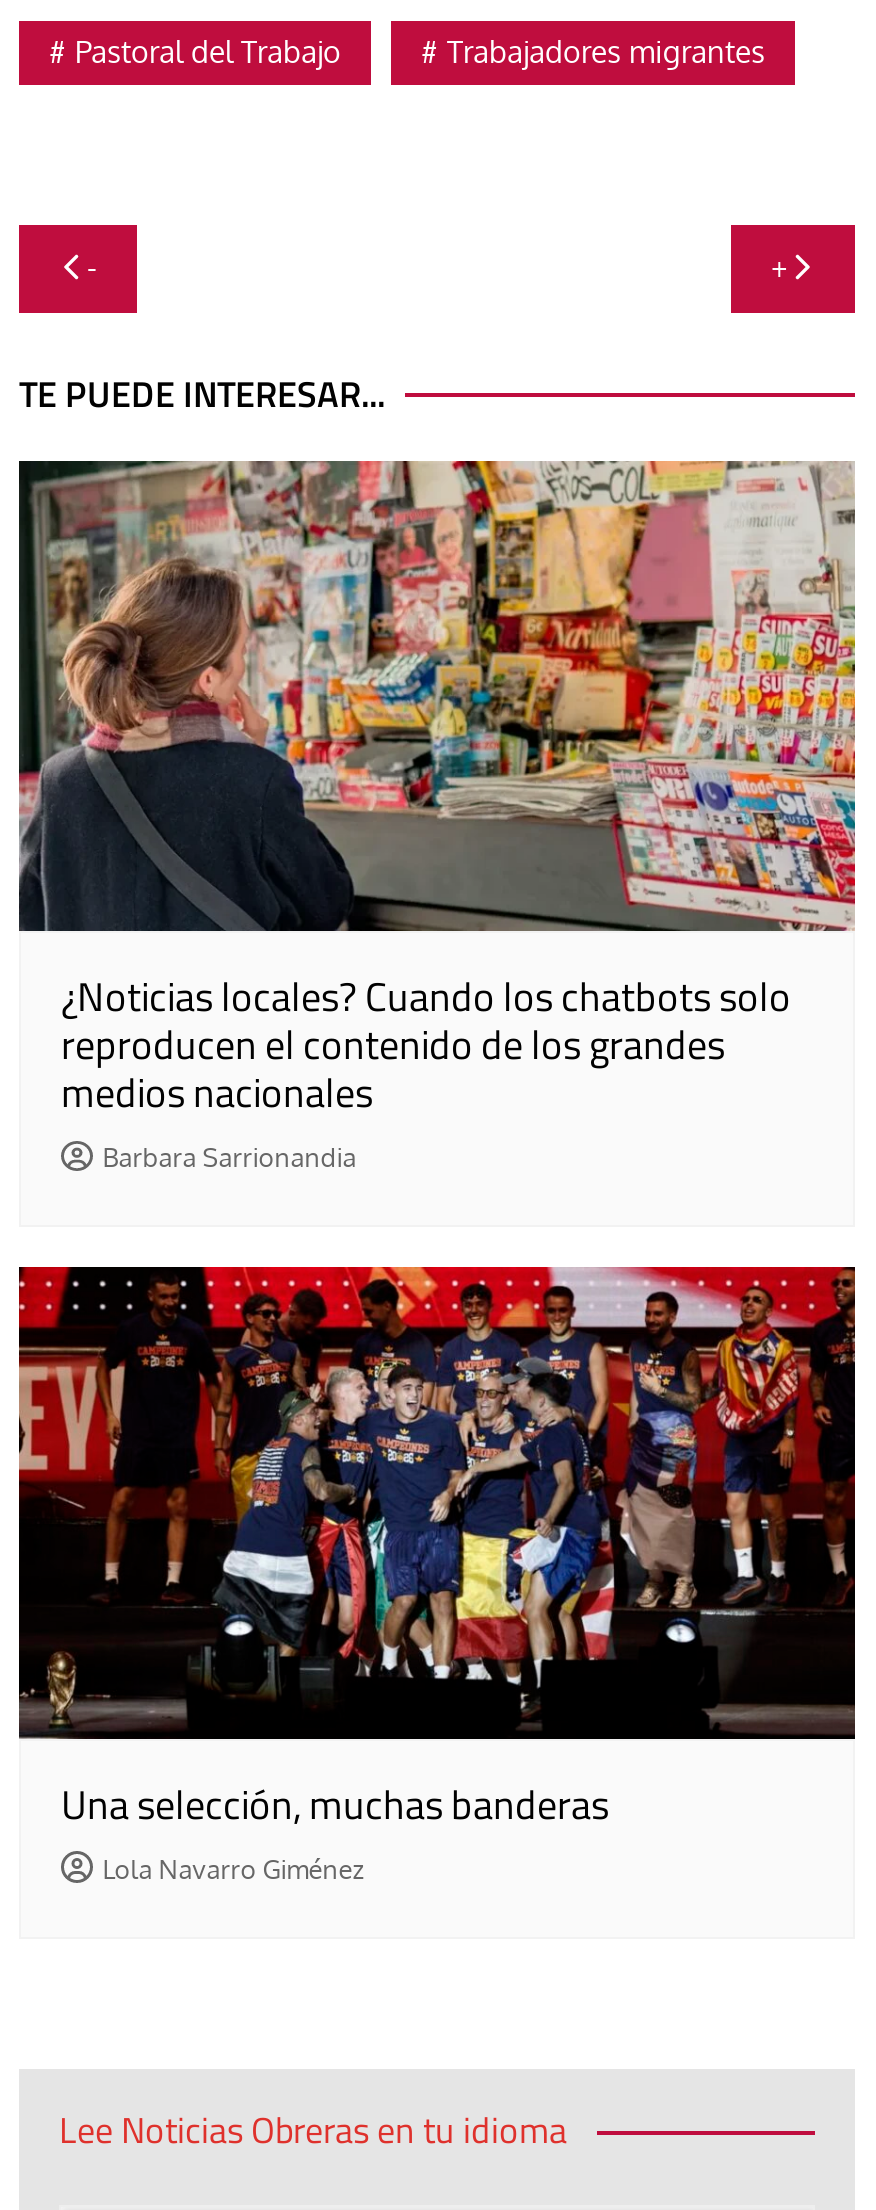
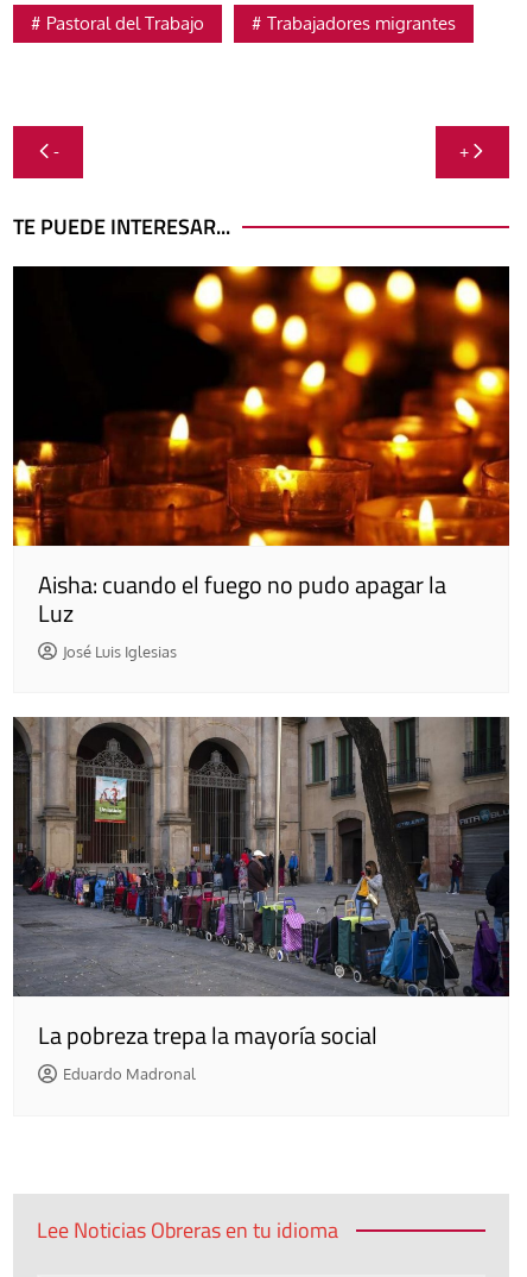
[17,459,857,1173] [image] | ¿Noticias locales? Cuando los chatbots solo | reproducen el contenido de los grandes | medios nacionales | Barbara Sarrionandia -> [12,265,510,661] [image] | Aisha: cuando el fuego no pudo apagar la | Luz | José Luis Iglesias
[17,1265,855,1885] [image] | Una selección, muchas banderas | Lola Navarro Giménez -> [12,716,509,1084] [image] | La pobreza trepa la mayoría social | Eduardo Madronal

